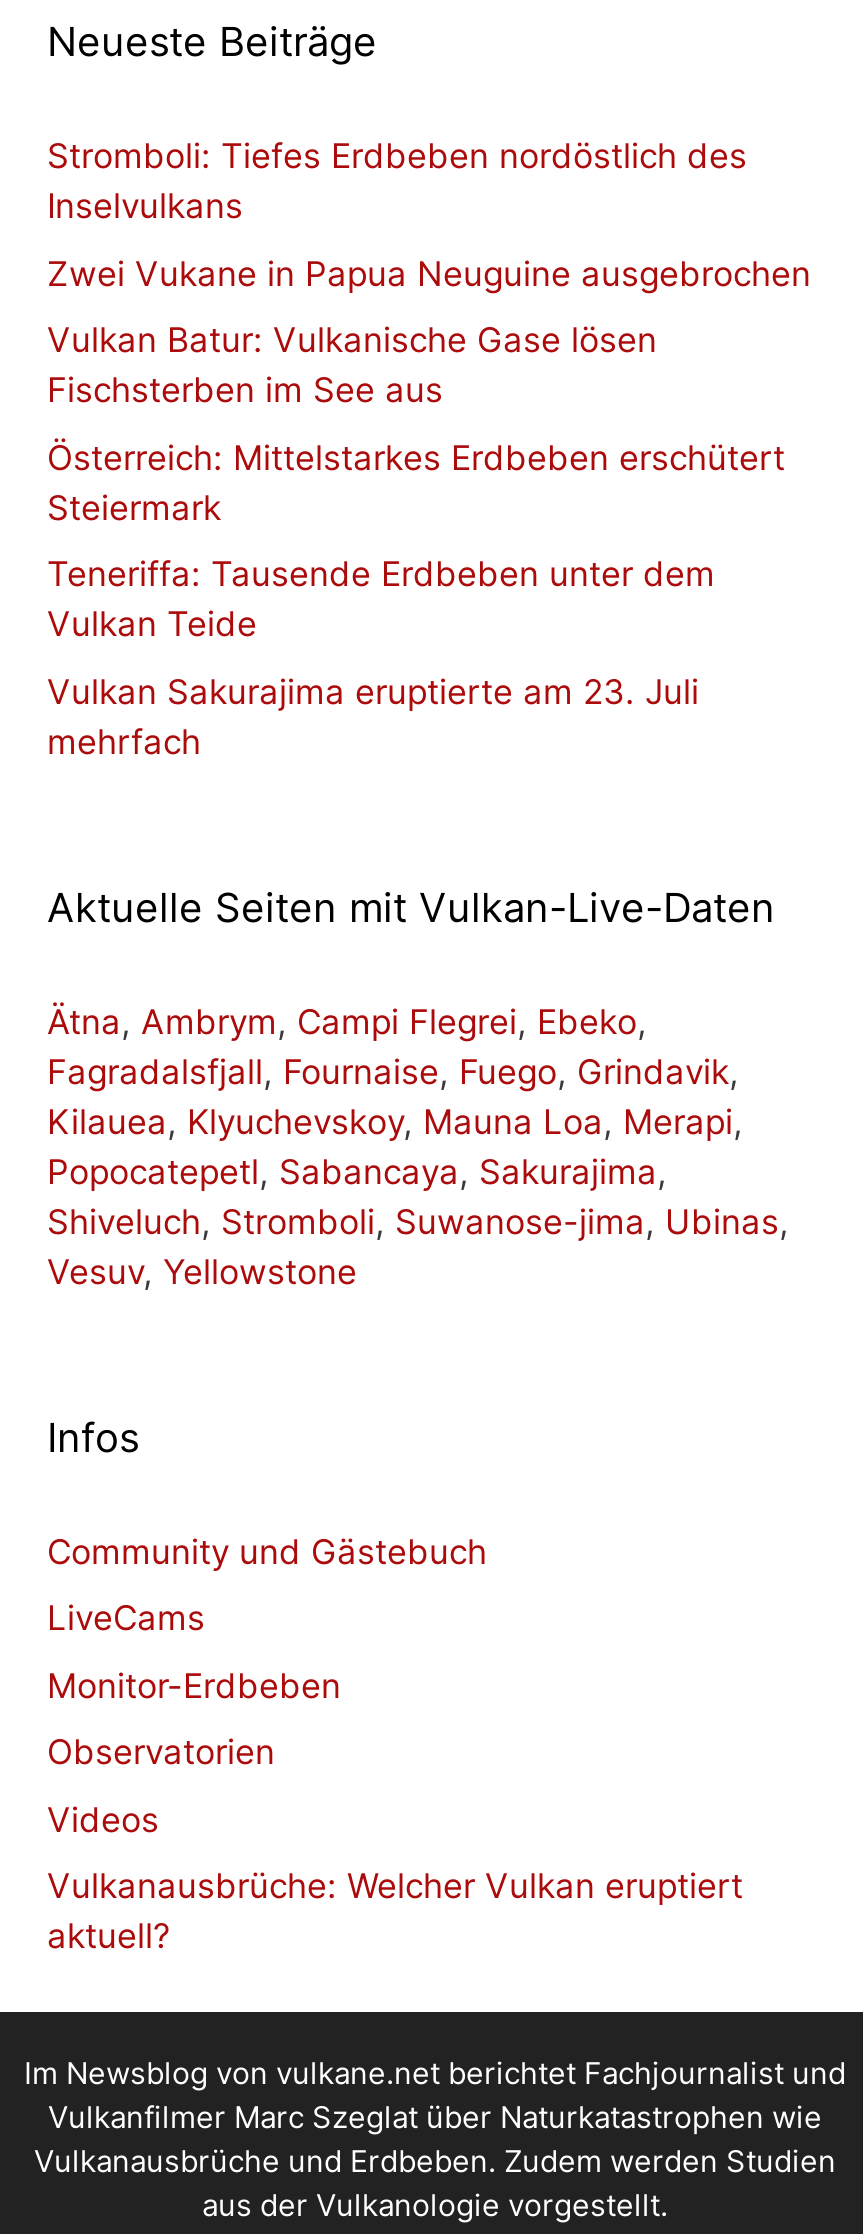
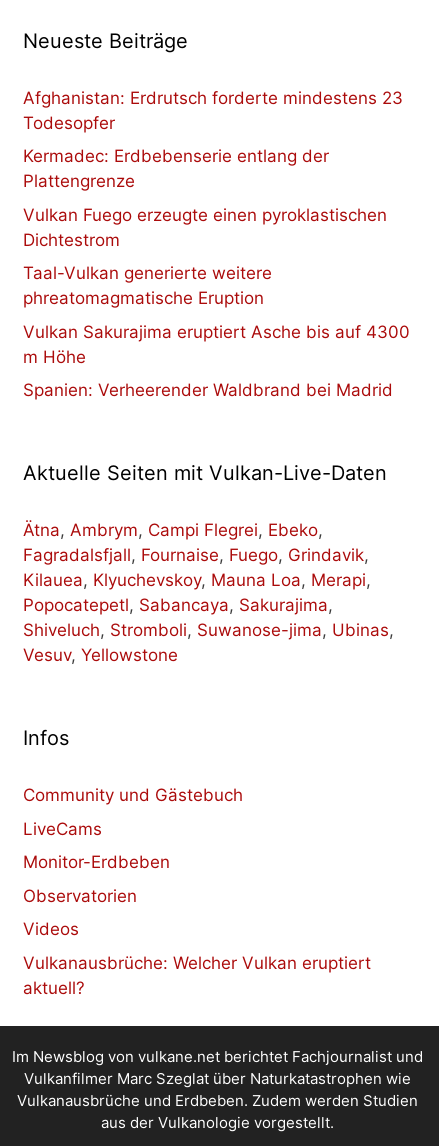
[47,136,747,226] Stromboli: Tiefes Erdbeben nordöstlich des | Inselvulkans -> [23,87,403,132] Afghanistan: Erdrutsch forderte mindestens 23 | Todesopfer
[47,253,811,293] Zwei Vukane in Papua Neuguine ausgebrochen -> [23,146,329,191] Kermadec: Erdbebenserie entlang der | Plattengrenze
[47,320,657,410] Vulkan Batur: Vulkanische Gase lösen | Fischsterben im See aus -> [23,204,387,249] Vulkan Fuego erzeugte einen pyroklastischen | Dichtestrom
[47,437,785,527] Österreich: Mittelstarkes Erdbeben erschütert | Steiermark -> [23,263,272,308] Taal-Vulkan generierte weitere | phreatomagmatische Eruption
[47,554,715,644] Teneriffa: Tausende Erdbeben unter dem | Vulkan Teide -> [23,321,410,366] Vulkan Sakurajima eruptiert Asche bis auf 4300 | m Höhe
[47,671,699,761] Vulkan Sakurajima eruptierte am 23. Juli | mehrfach -> [23,380,393,400] Spanien: Verheerender Waldbrand bei Madrid

